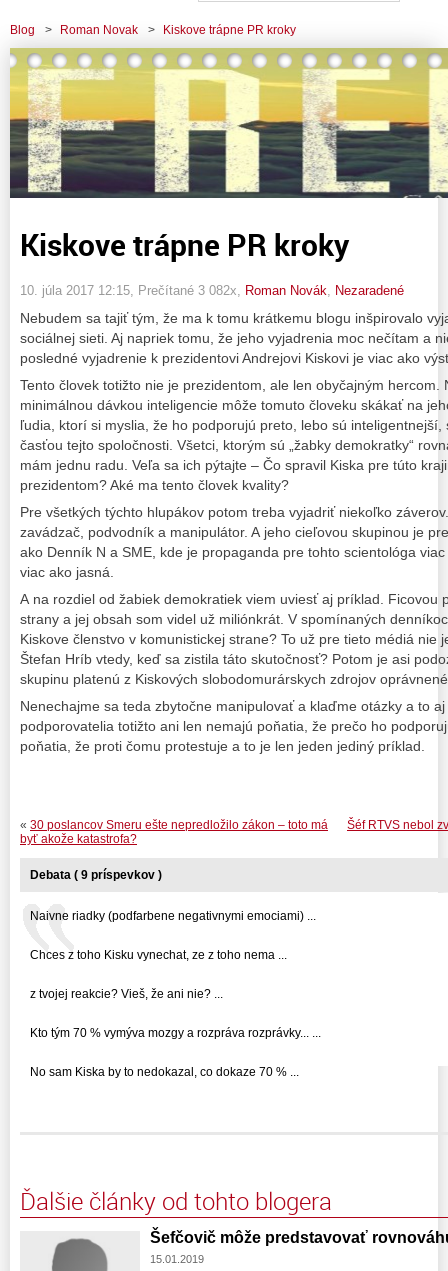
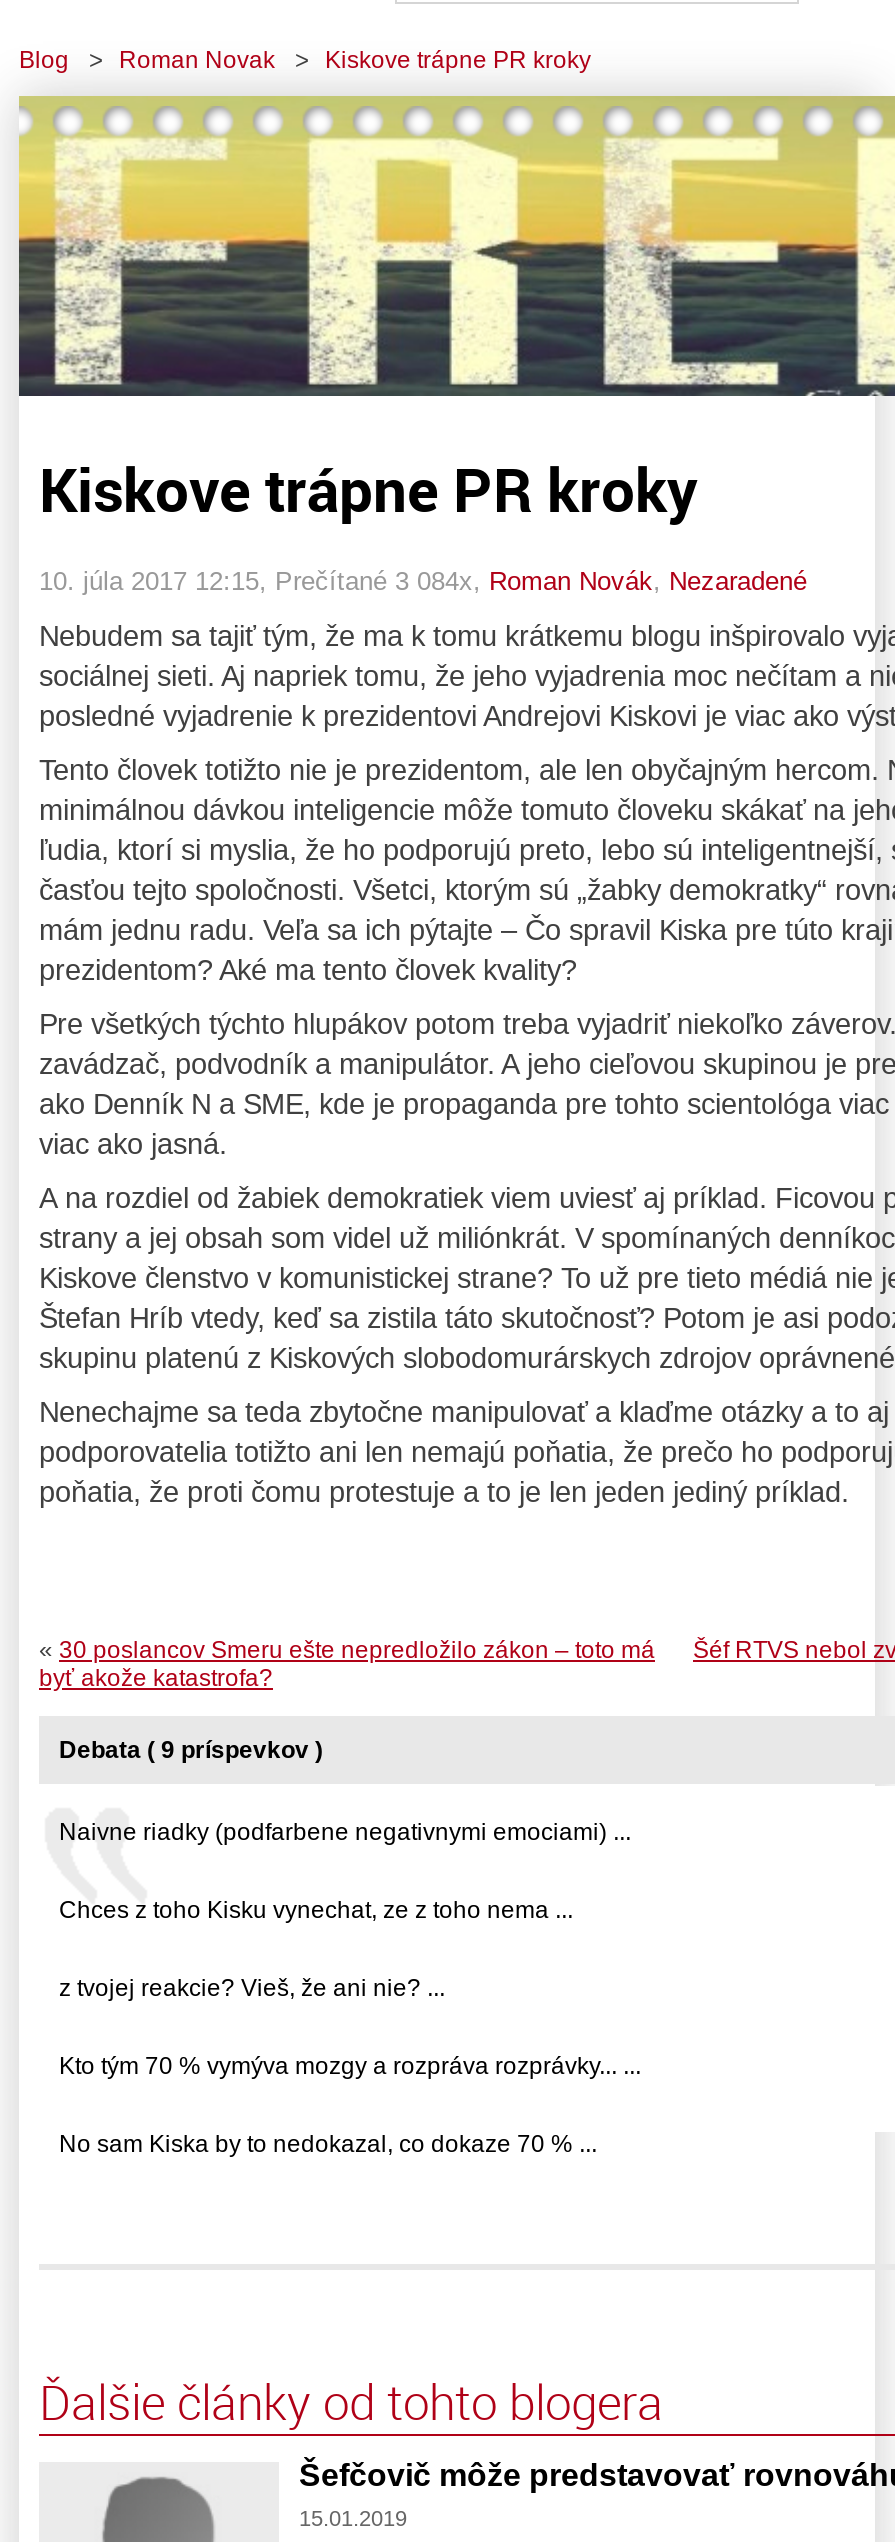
[20,282,404,297] 10. júla 2017 12:15, Prečítané 3 082x, Roman Novák, Nezaradené -> [39,565,807,595] 10. júla 2017 12:15, Prečítané 3 084x, Roman Novák, Nezaradené

